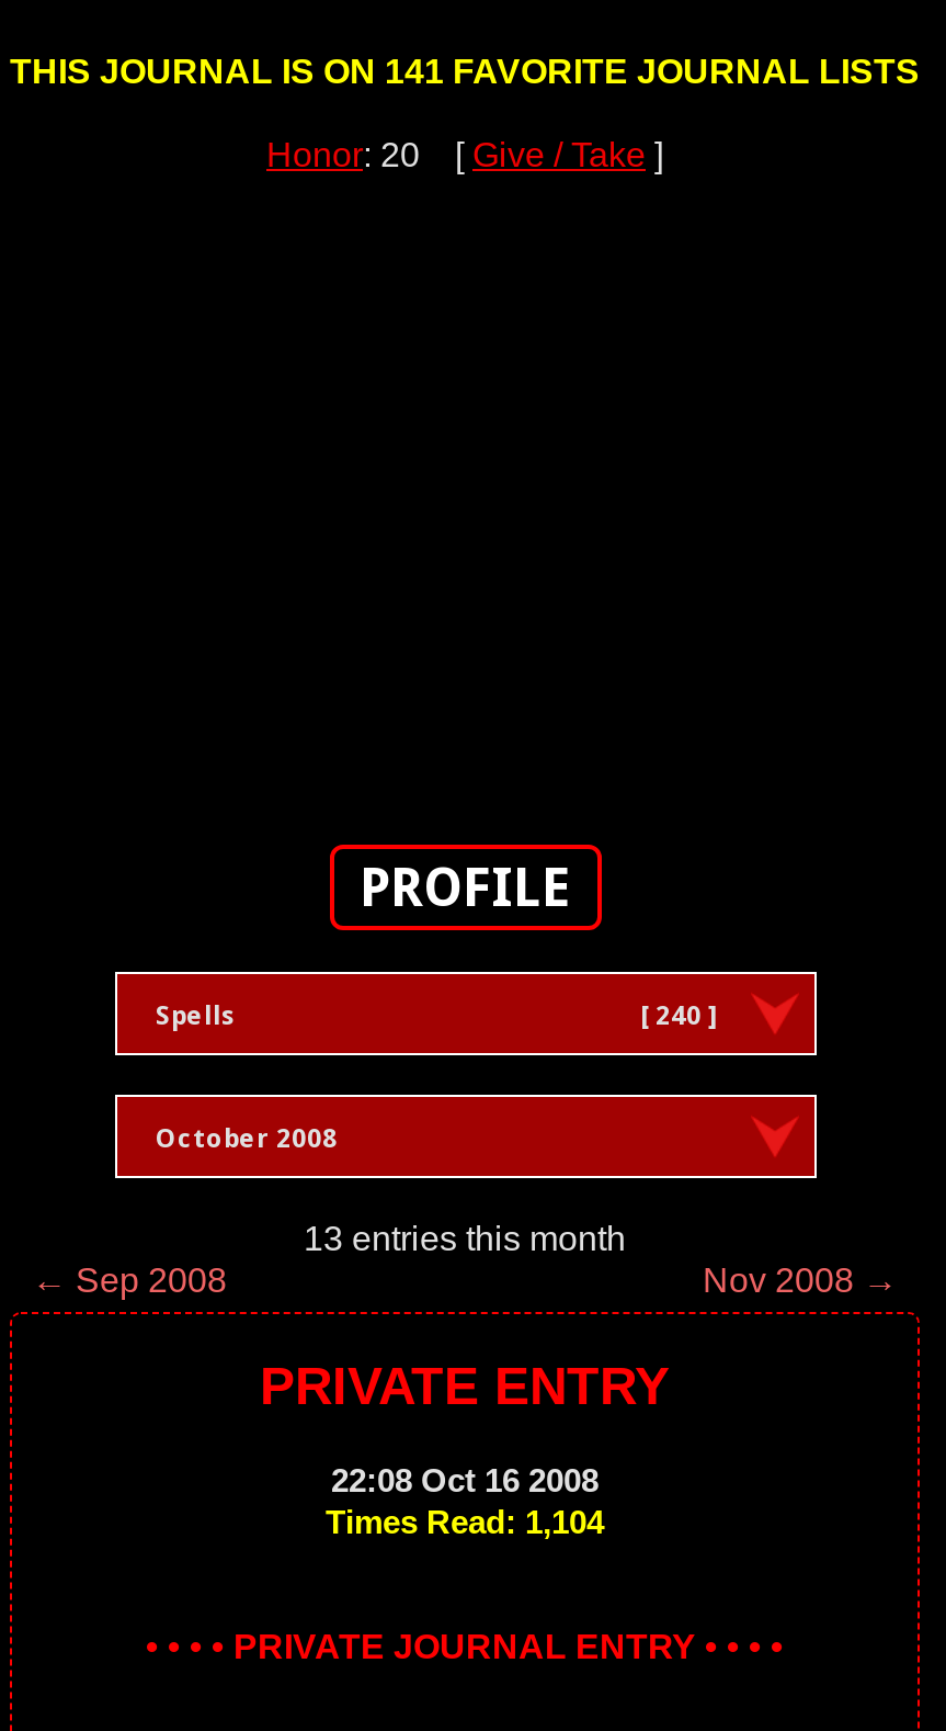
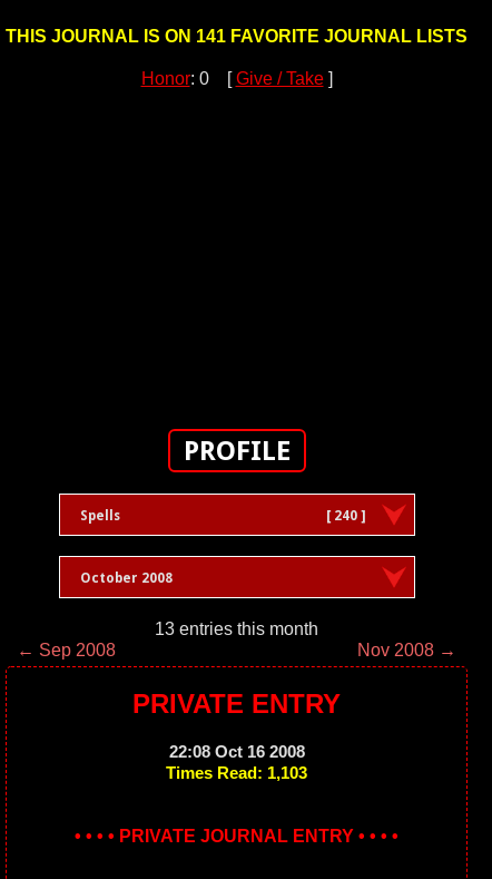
[266,136,663,173] Honor: 20 [Give / Take] -> [141,69,332,88] Honor: 0 [Give / Take]
[326,1503,604,1540] Times Read: 1,104 -> [166,763,307,782] Times Read: 1,103

